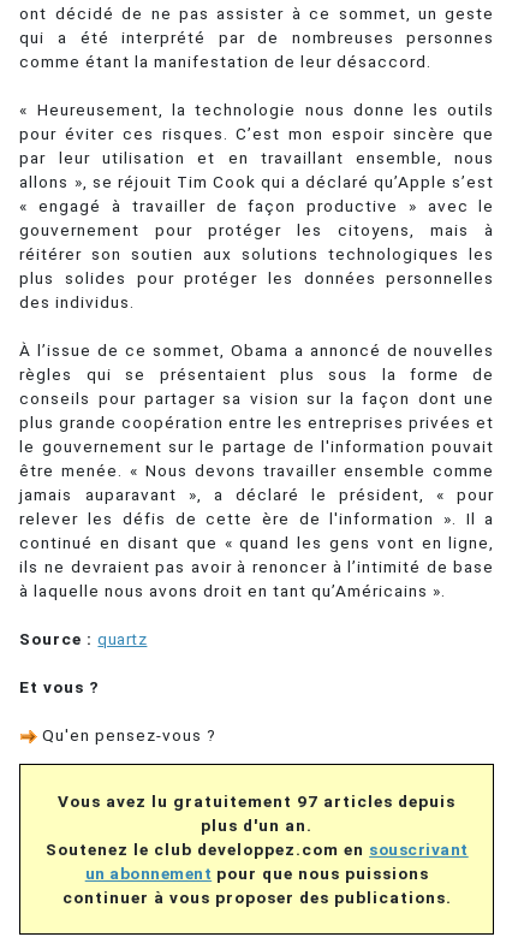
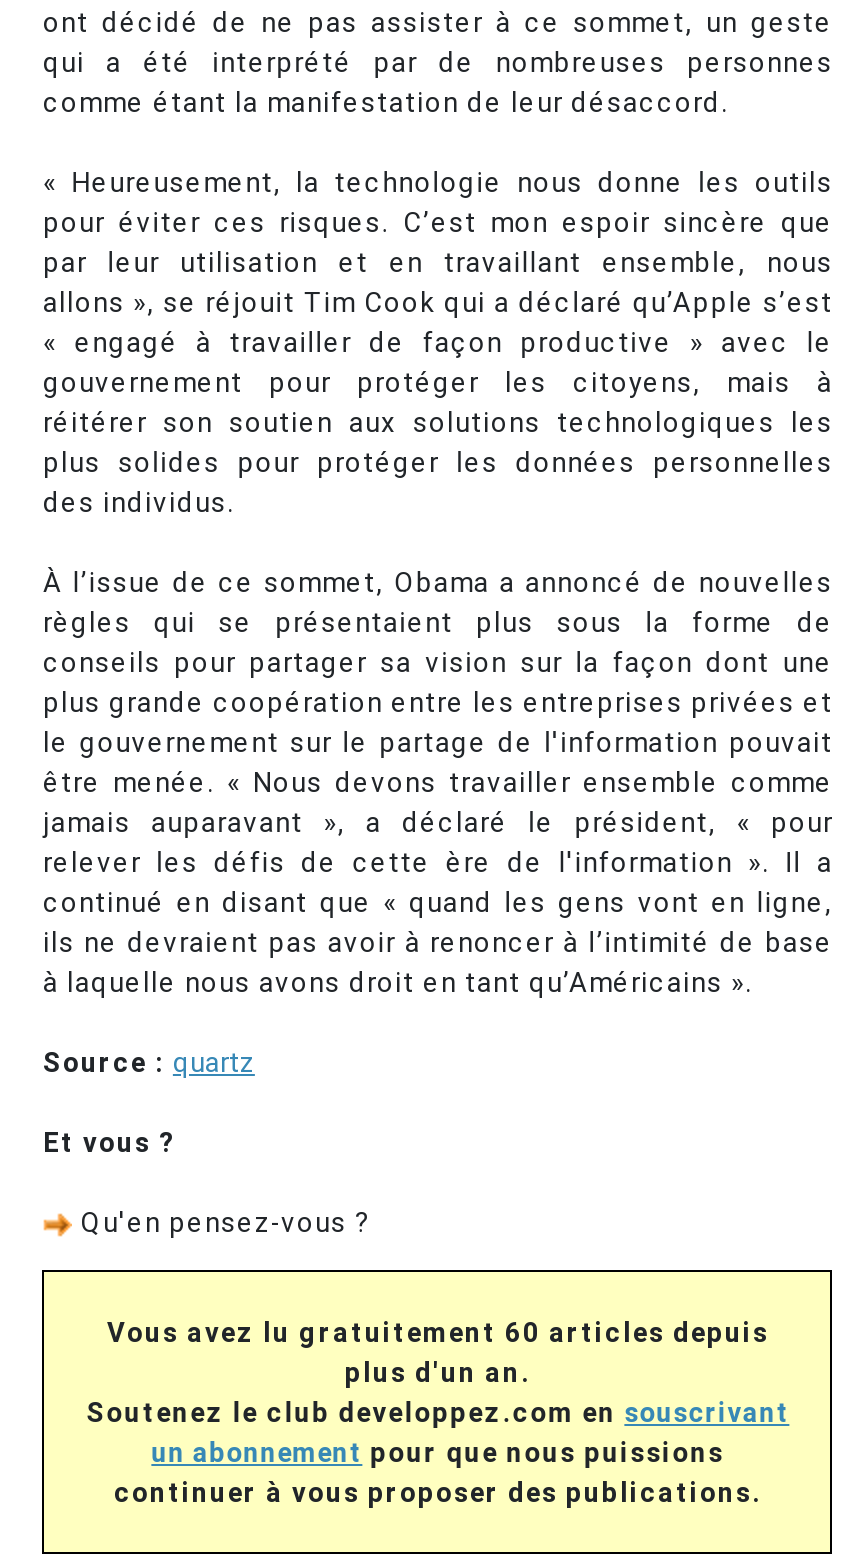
[58,791,456,811] Vous avez lu gratuitement 97 articles depuis -> [107,1316,769,1348] Vous avez lu gratuitement 60 articles depuis

